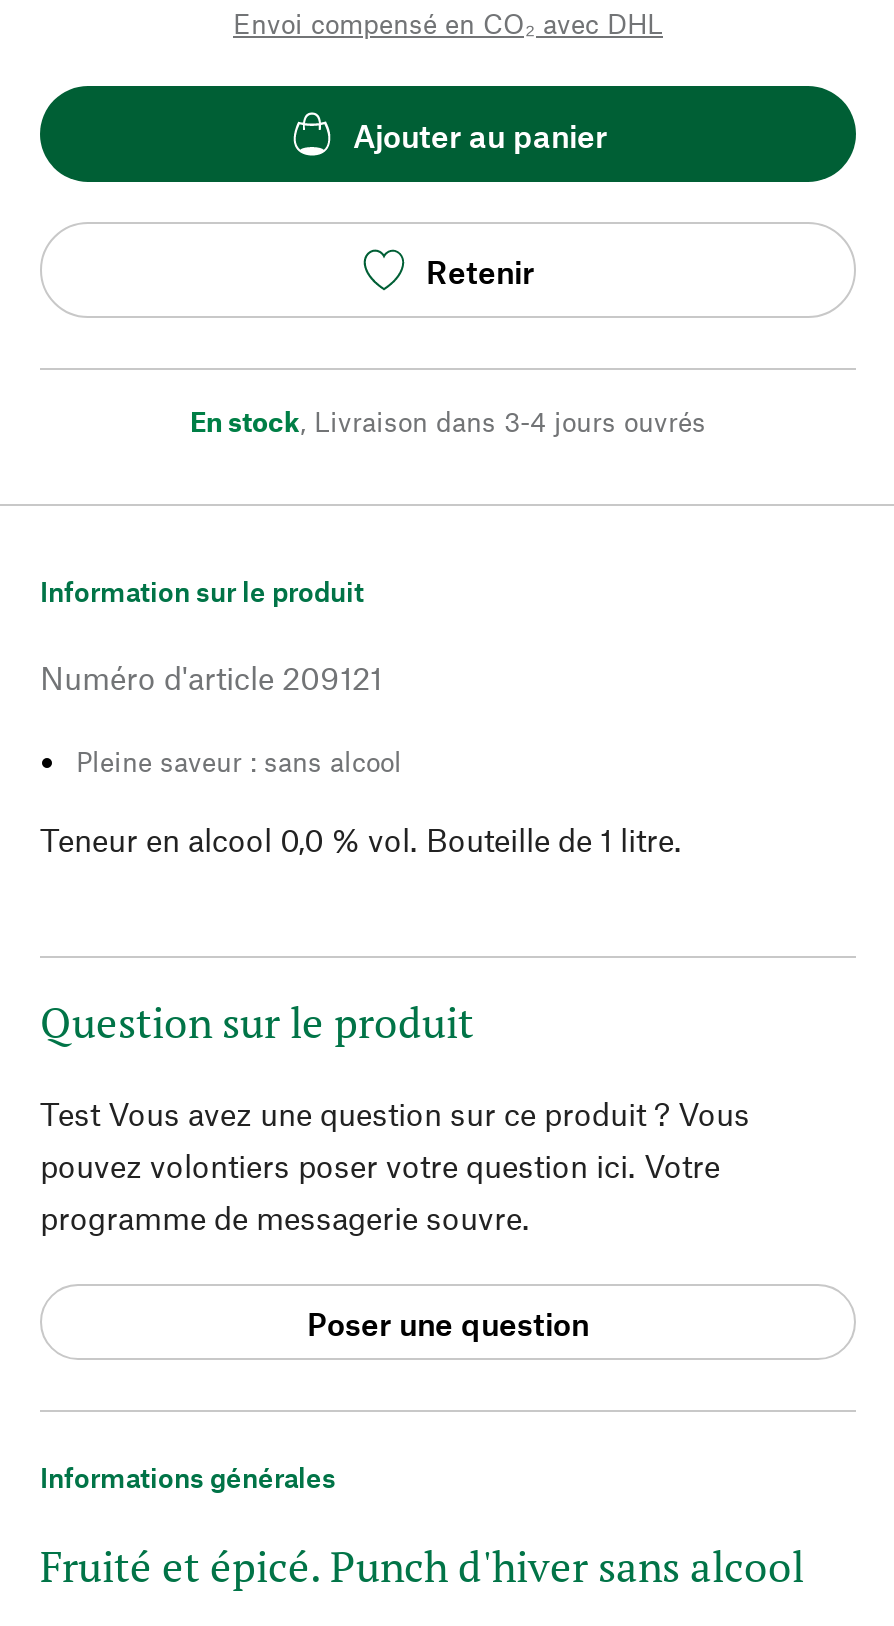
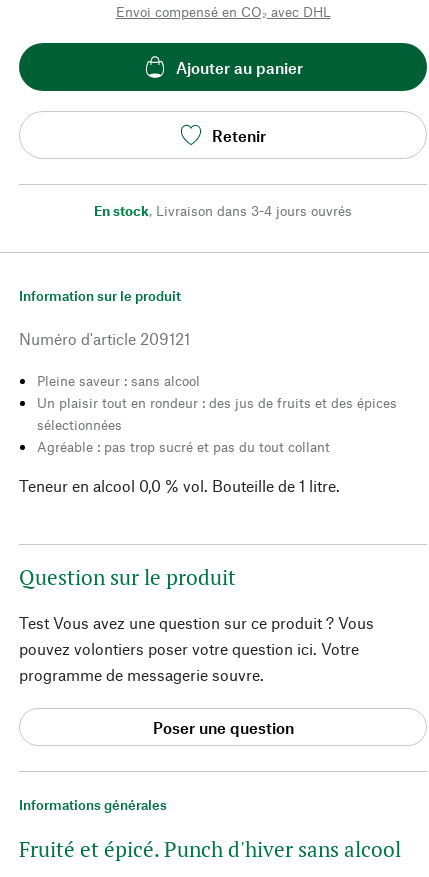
none -> [37,394,397,455] Un plaisir tout en rondeur : des jus de fruits et des épices | sélectionnées | Agréable : pas trop sucré et pas du tout collant

